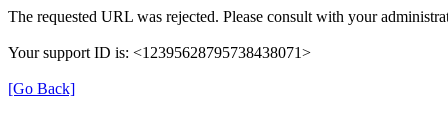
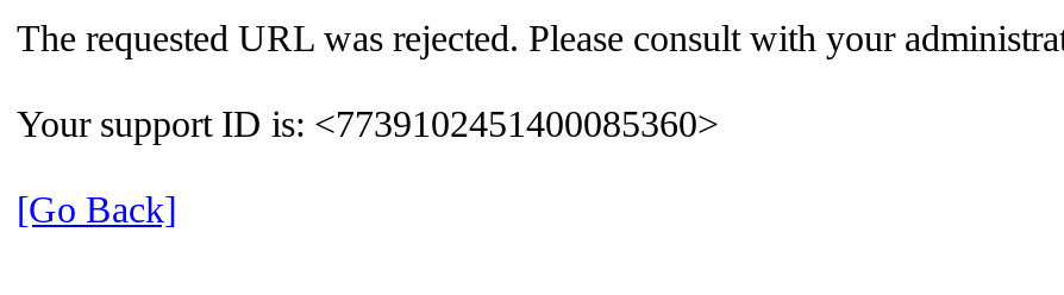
[8,44,311,61] Your support ID is: <12395628795738438071> -> [17,103,719,144] Your support ID is: <7739102451400085360>

